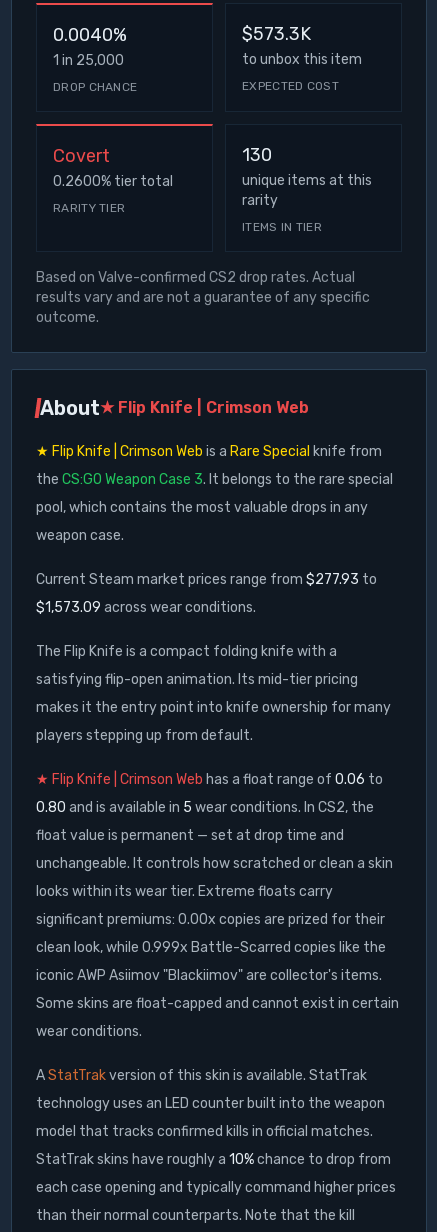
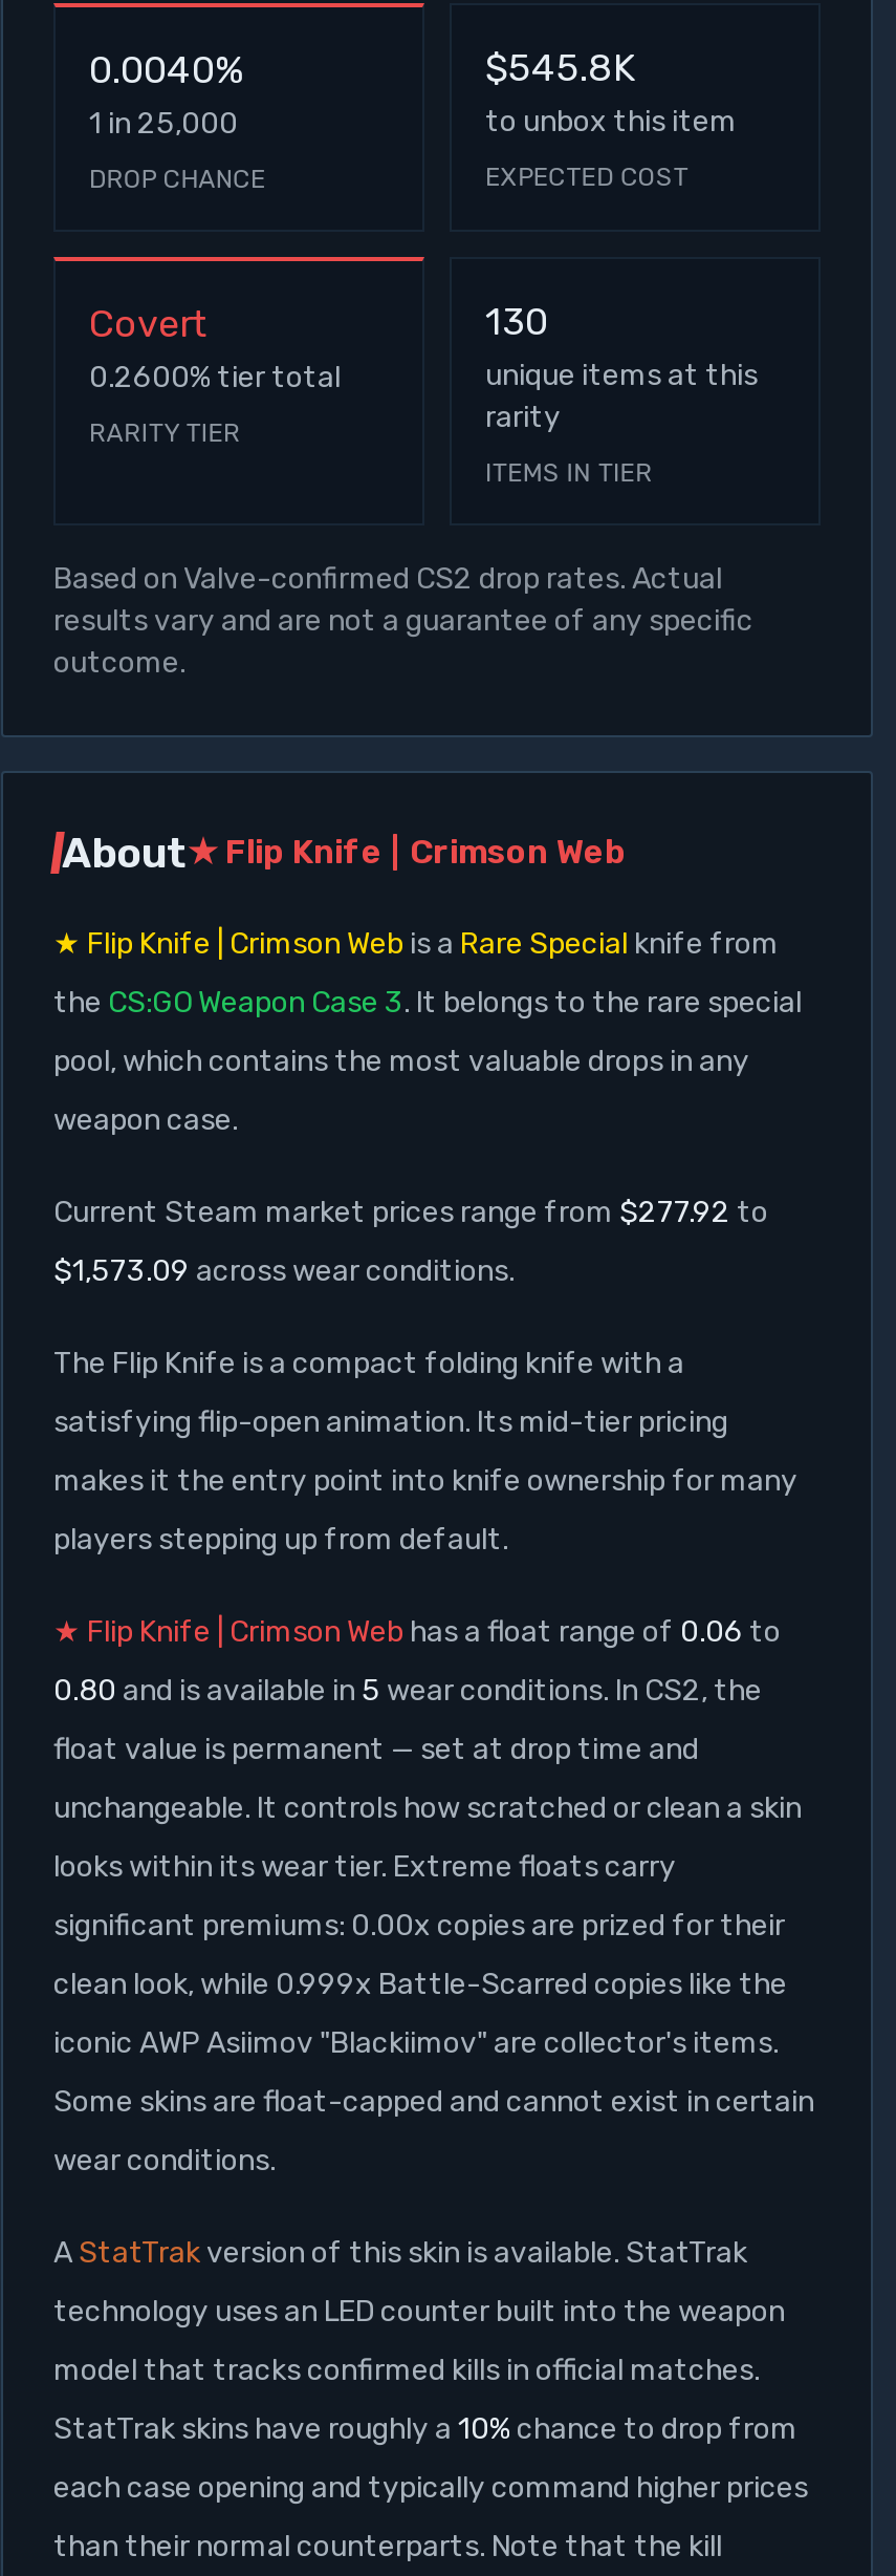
[242,23,311,45] $573.3K -> [485,45,636,91] $545.8K
[36,571,377,588] Current Steam market prices range from $277.93 to -> [53,1195,768,1230] Current Steam market prices range from $277.92 to

